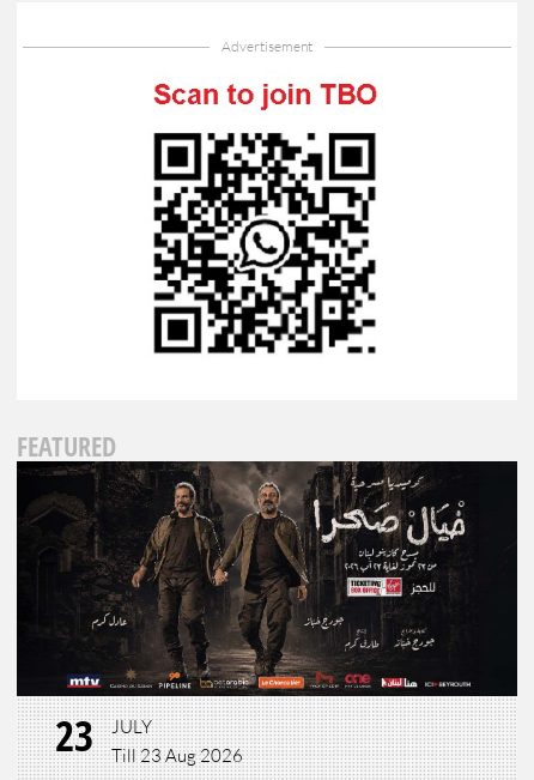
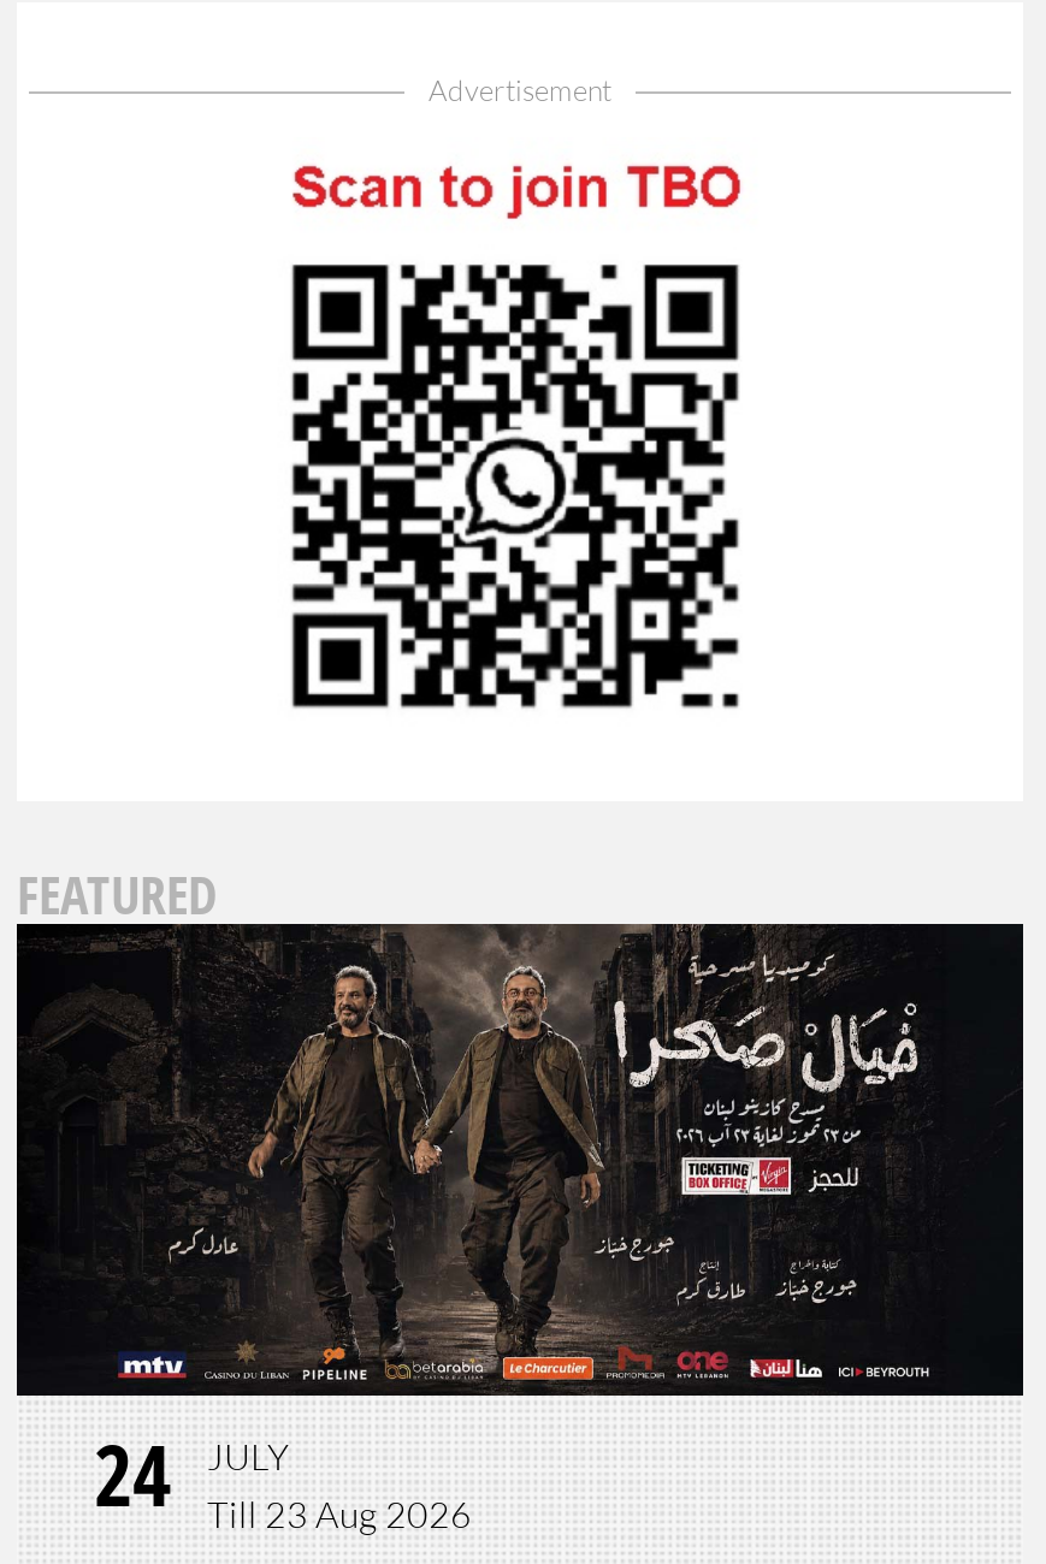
[55,707,243,767] 23 JULY Till 23 Aug 2026 -> [94,1417,472,1538] 24 JULY Till 23 Aug 2026

